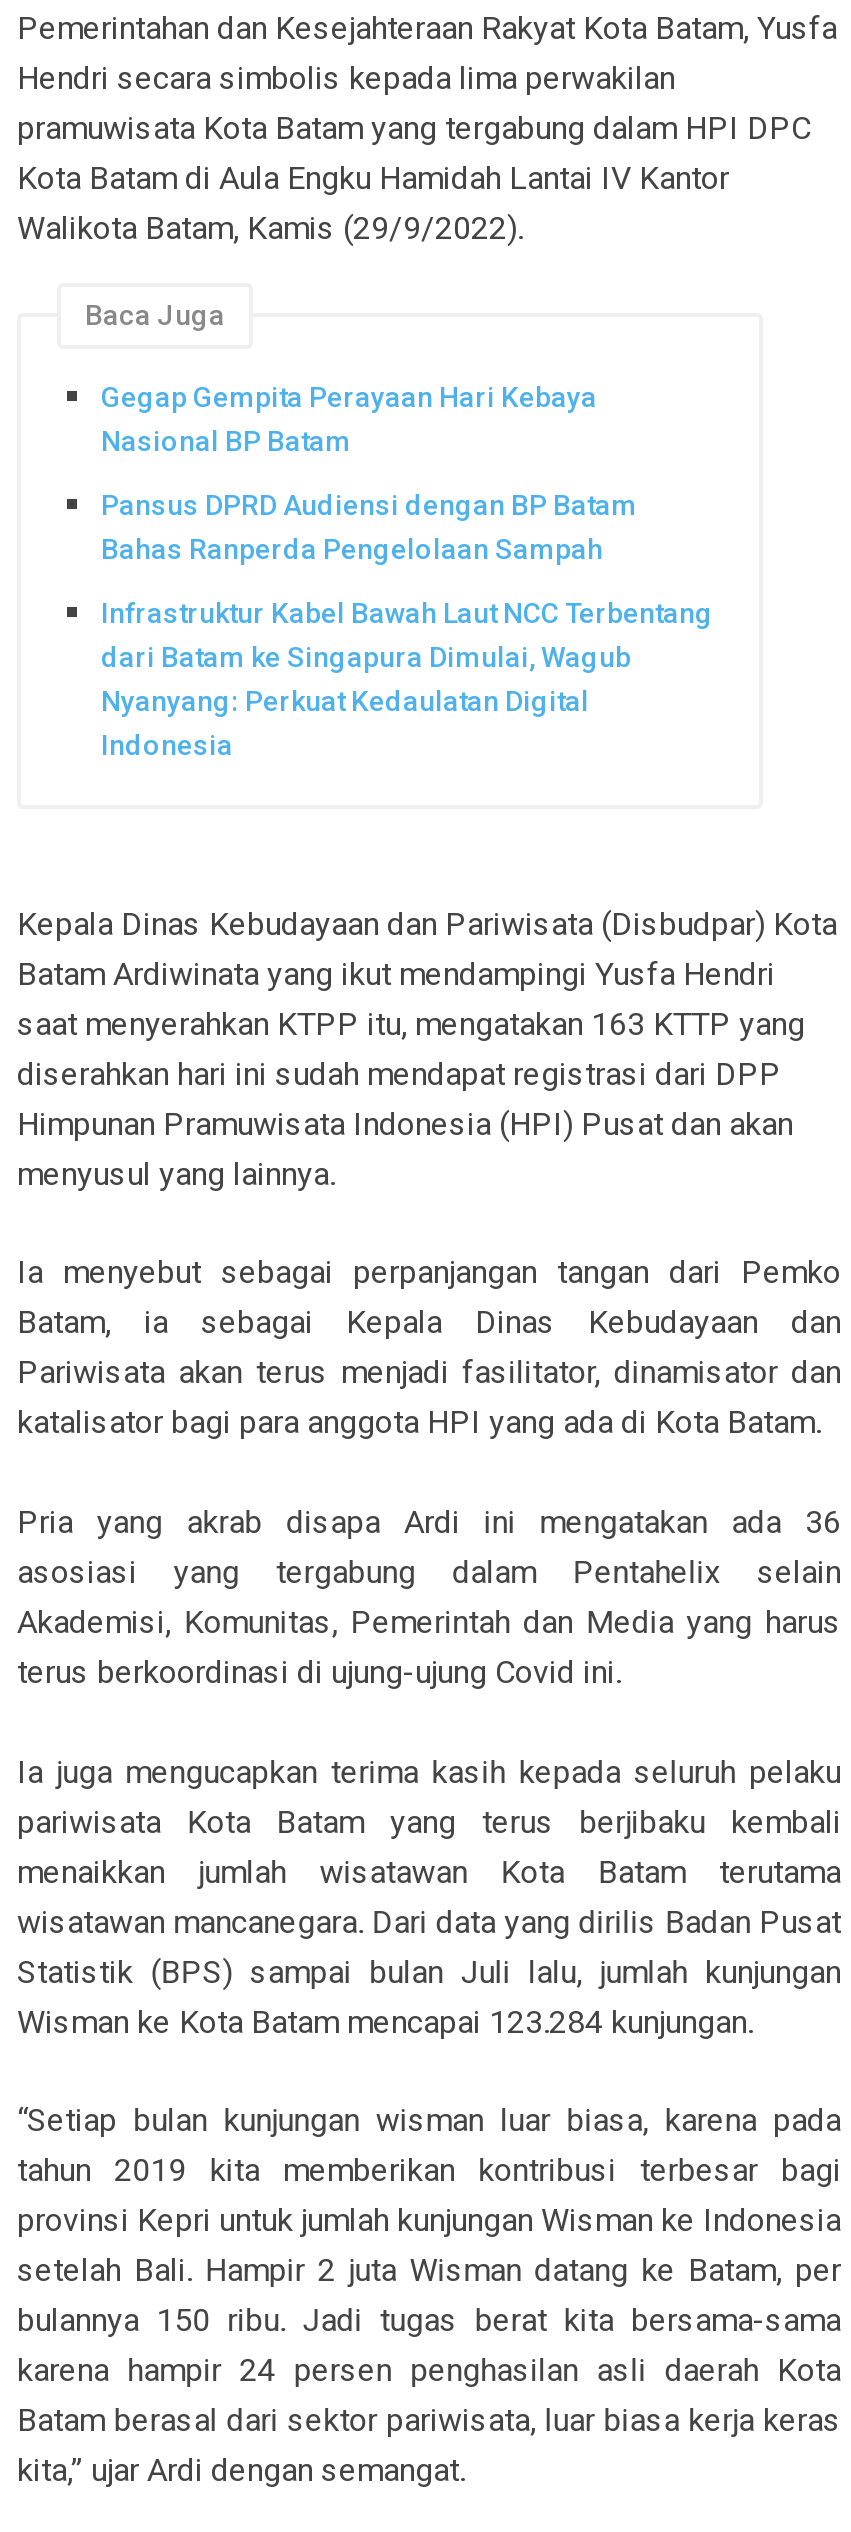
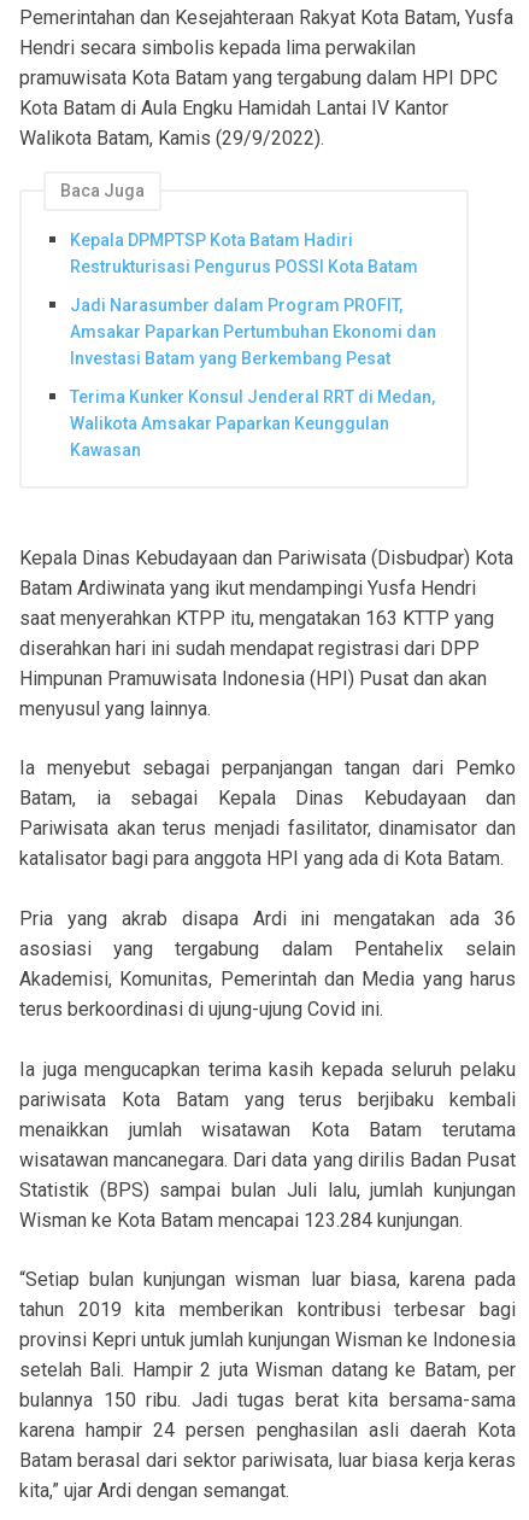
[101,382,597,458] Gegap Gempita Perayaan Hari Kebaya | Nasional BP Batam -> [70,231,418,277] Kepala DPMPTSP Kota Batam Hadiri | Restrukturisasi Pengurus POSSI Kota Batam
[101,489,637,565] Pansus DPRD Audiensi dengan BP Batam | Bahas Ranperda Pengelolaan Sampah -> [70,296,436,368] Jadi Narasumber dalam Program PROFIT, | Amsakar Paparkan Pertumbuhan Ekonomi dan | Investasi Batam yang Berkembang Pesat
[101,596,713,760] Infrastruktur Kabel Bawah Laut NCC Terbentang | dari Batam ke Singapura Dimulai, Wagub | Nyanyang: Perkuat Kedaulatan Digital | Indonesia -> [70,387,435,459] Terima Kunker Konsul Jenderal RRT di Medan, | Walikota Amsakar Paparkan Keunggulan | Kawasan

